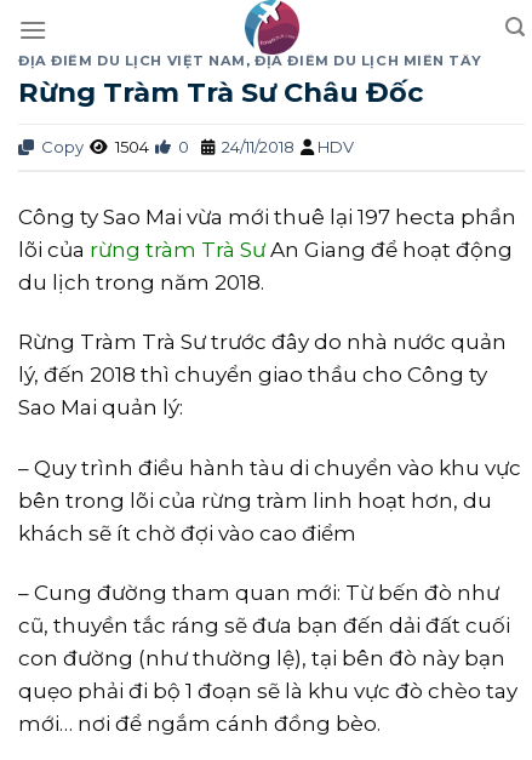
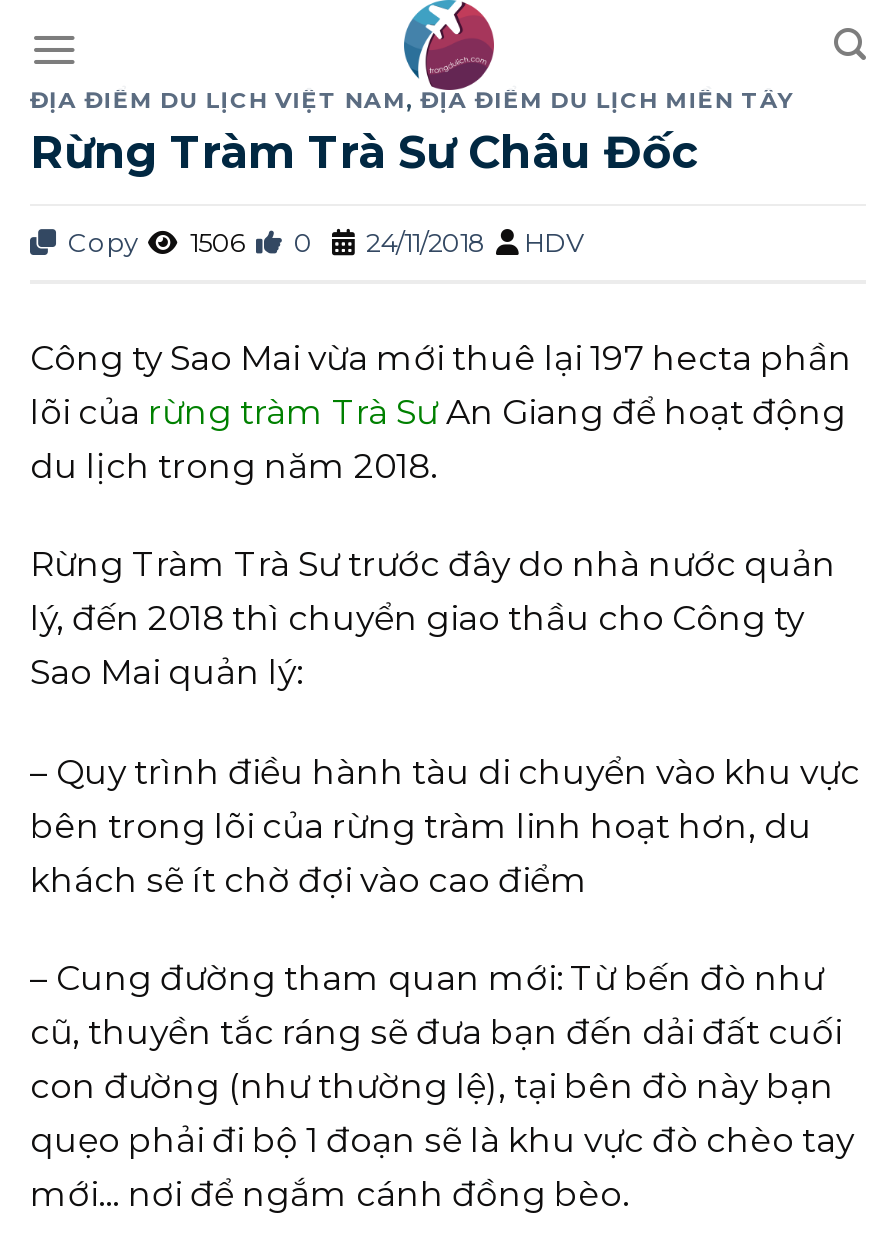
[111,137,149,156] 1504 -> [184,226,246,258] 1506

